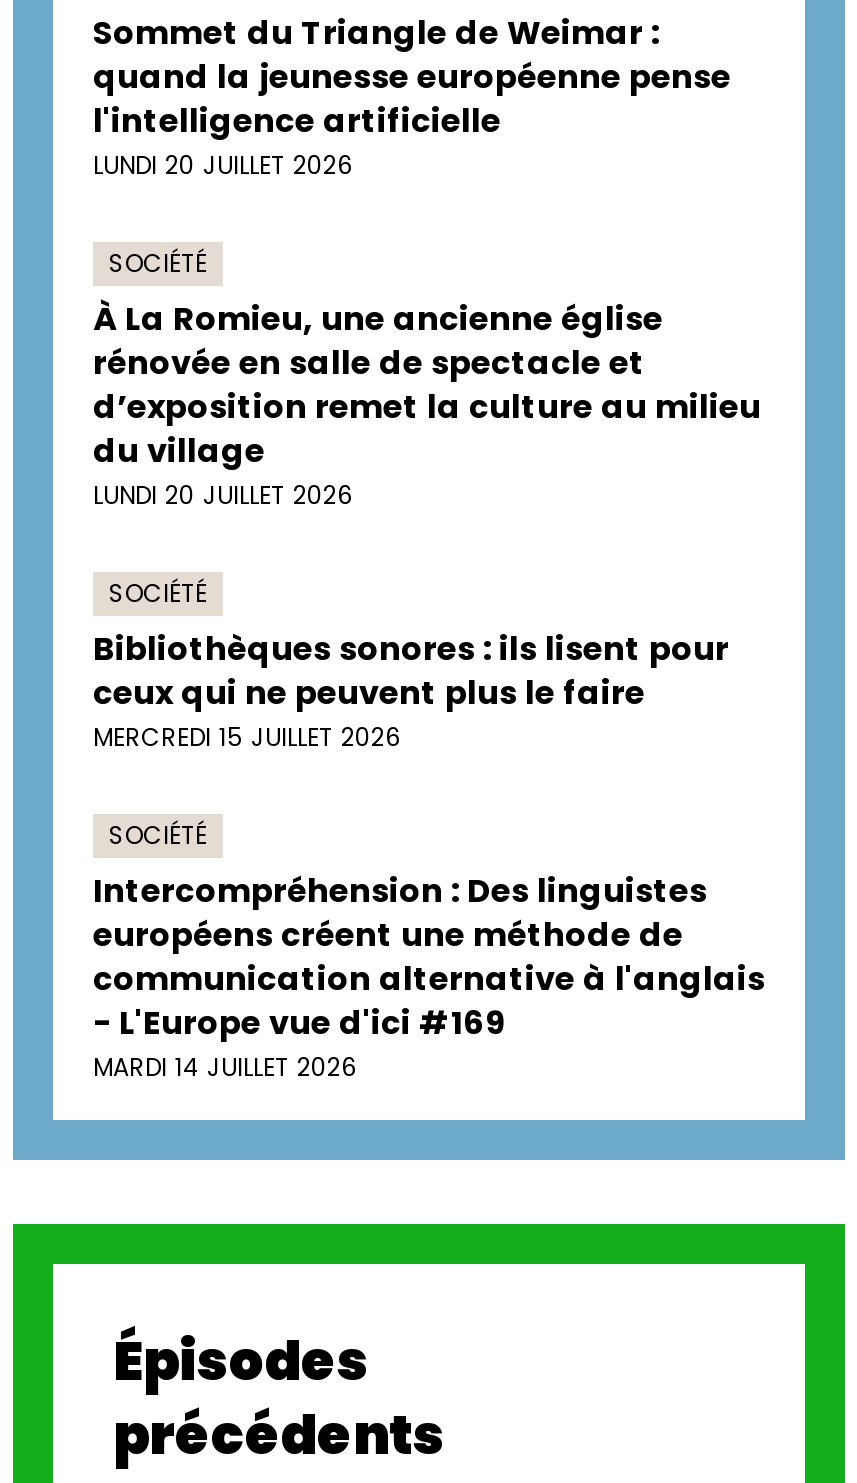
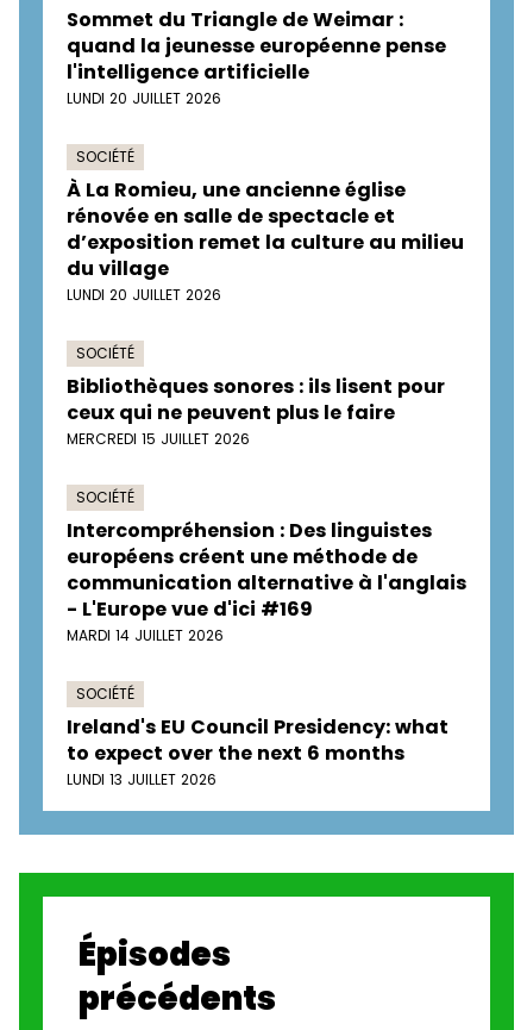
none -> [67,683,448,789] SOCIÉTÉ | Ireland's EU Council Presidency: what | to expect over the next 6 months | LUNDI 13 JUILLET 2026

